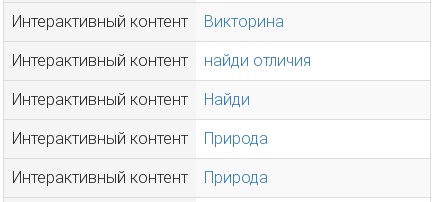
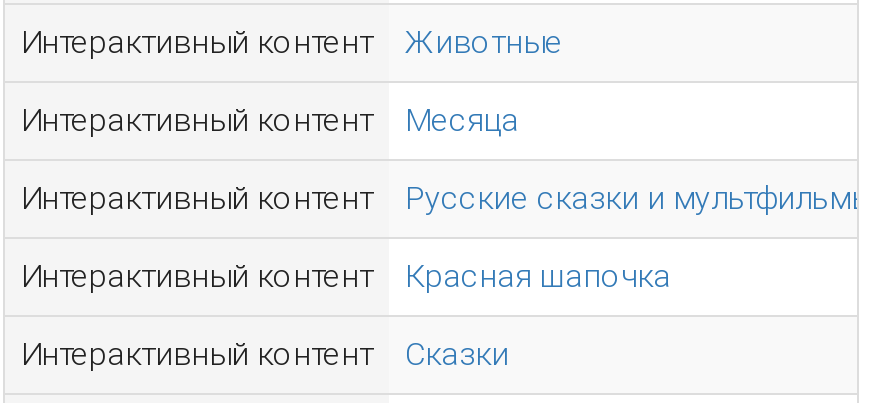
[204,12,284,31] Викторина -> [405,23,563,61] Животные
[204,51,311,70] найди отличия -> [405,101,519,139] Месяца
[204,90,250,109] Найди -> [405,179,873,217] Русские сказки и мультфильмы
[204,129,268,148] Природа -> [405,257,671,295] Красная шапочка
[204,168,268,187] Природа -> [405,335,509,373] Сказки

